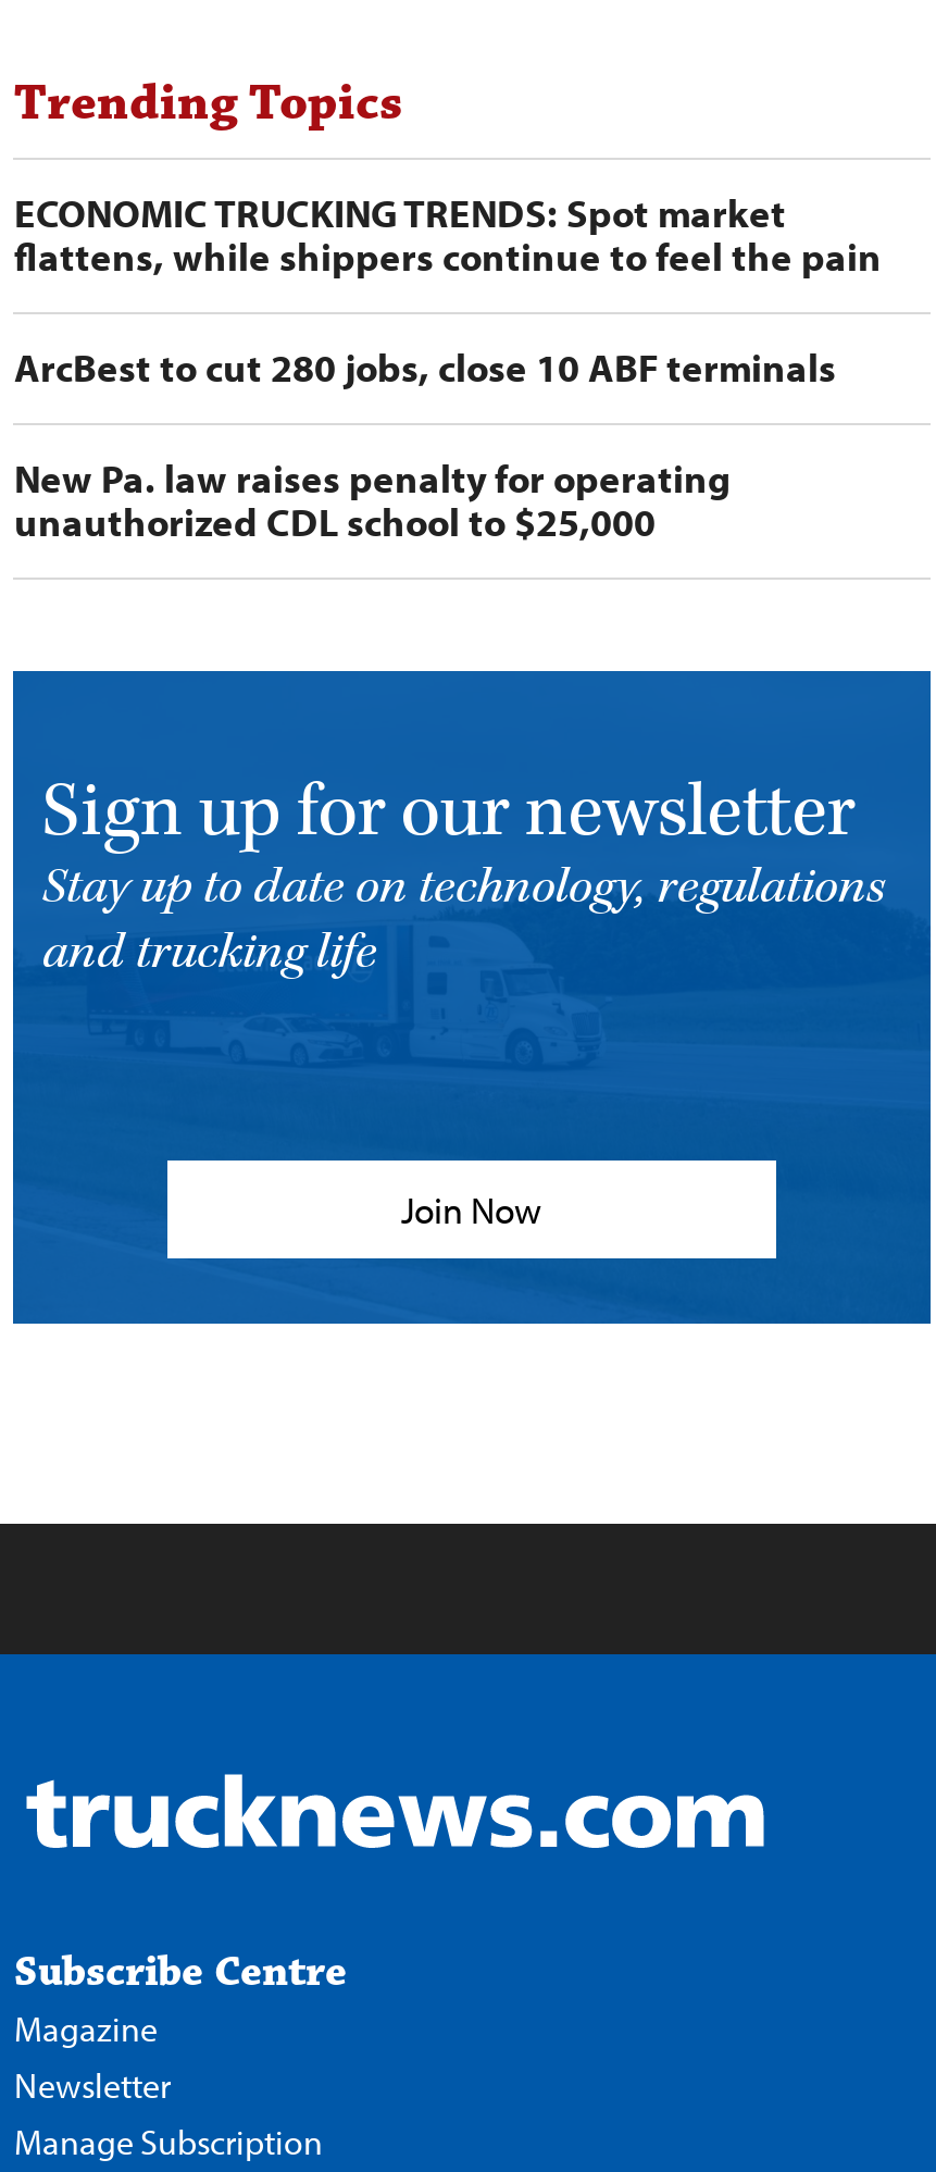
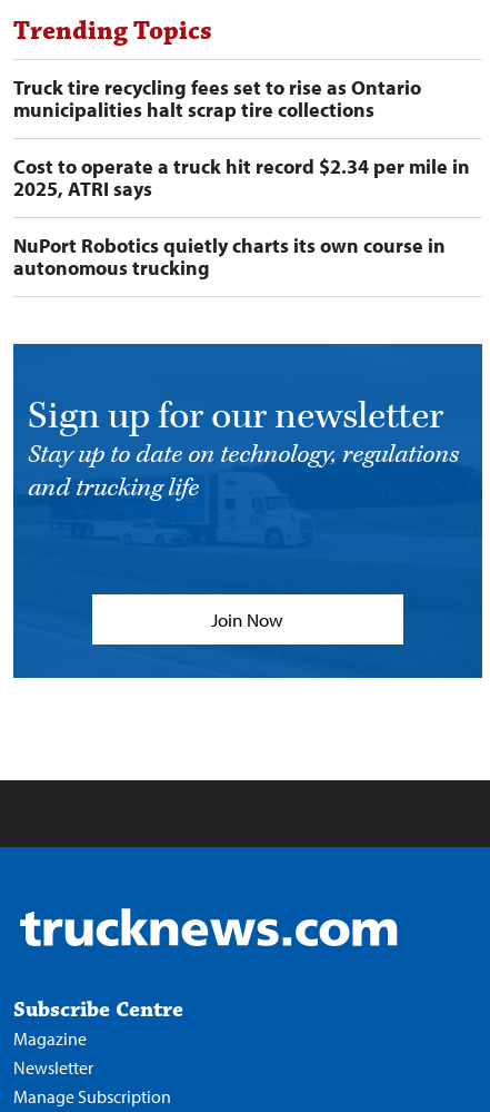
[14,188,881,282] ECONOMIC TRUCKING TRENDS: Spot market | flattens, while shippers continue to feel the pain -> [14,75,422,123] Truck tire recycling fees set to rise as Ontario | municipalities halt scrap tire collections
[14,343,836,393] ArcBest to cut 280 jobs, close 10 ABF terminals -> [14,154,470,202] Cost to operate a truck hit record $2.34 per mile in | 2025, ATRI says
[14,454,731,547] New Pa. law raises penalty for operating | unauthorized CDL school to $25,000 -> [14,233,446,281] NuPort Robotics quietly charts its own course in | autonomous trucking

